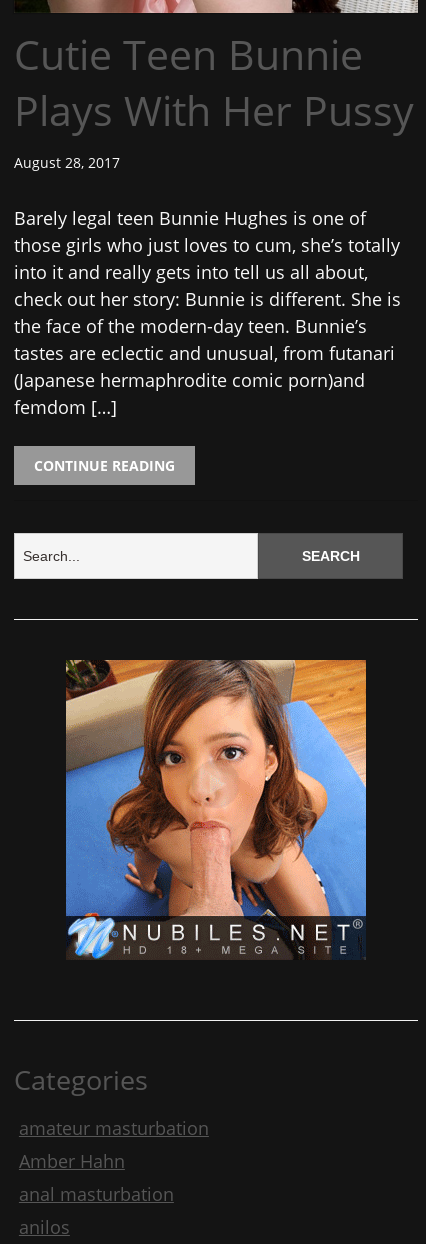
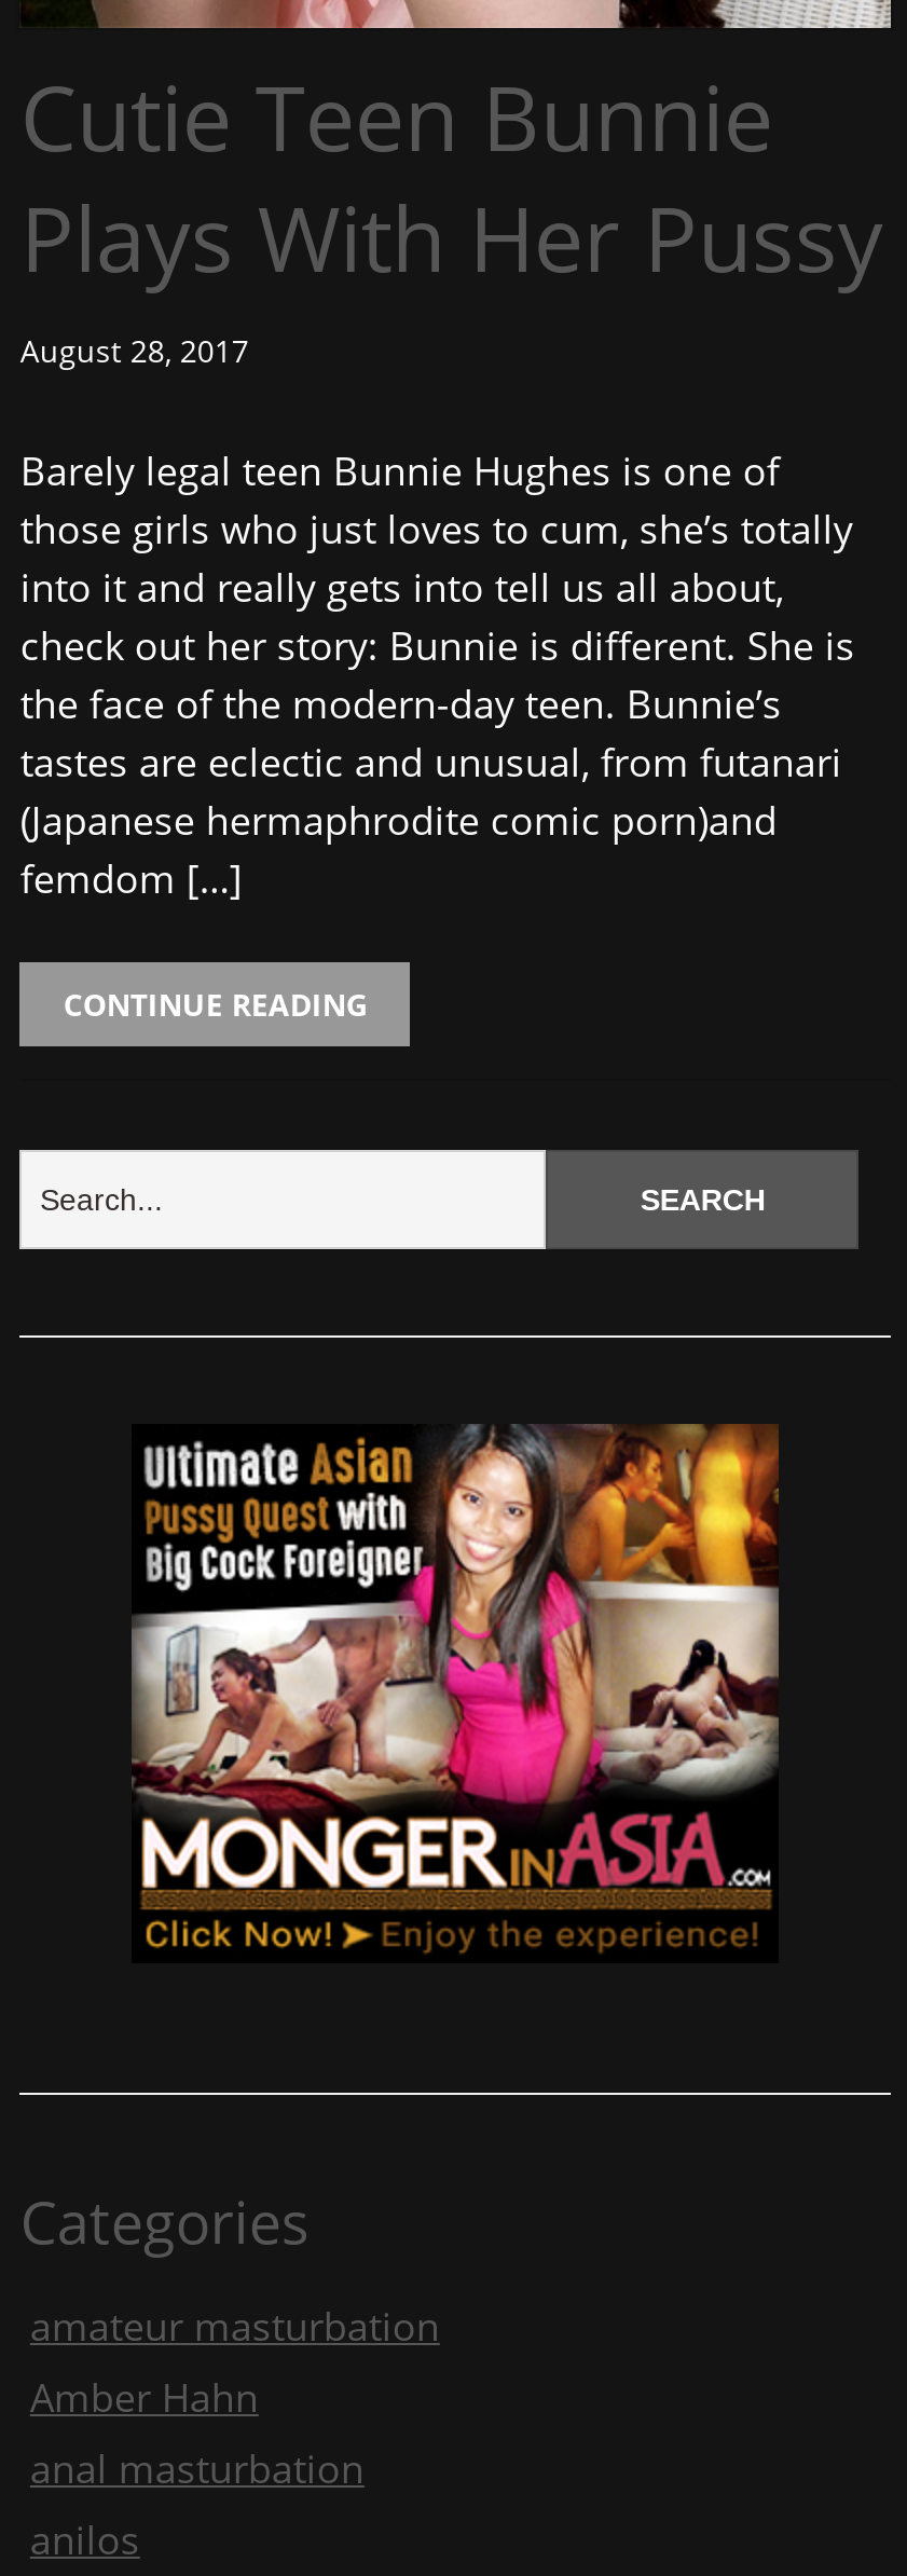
[65,659,367,960] [image] -> [132,1424,779,1961] [image]

